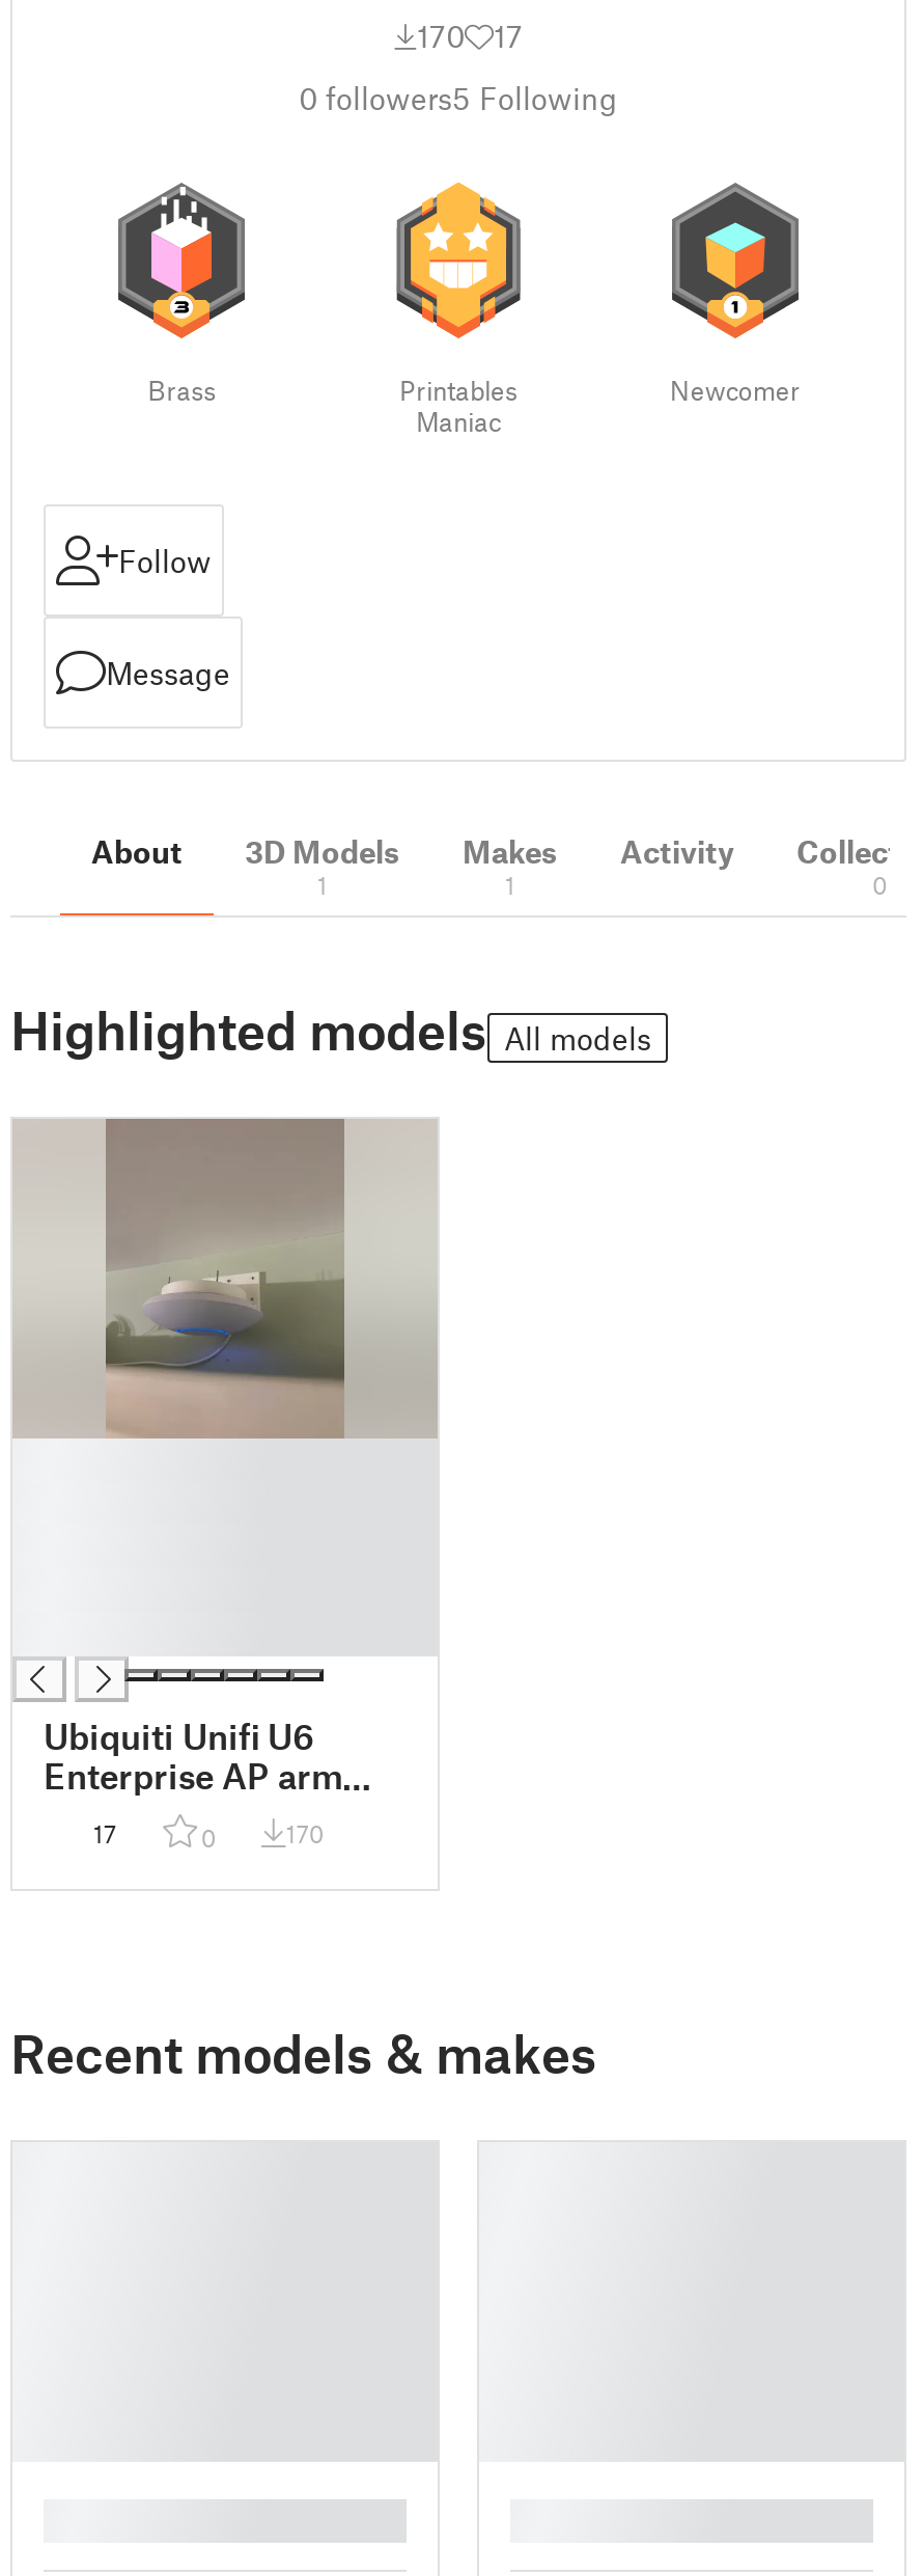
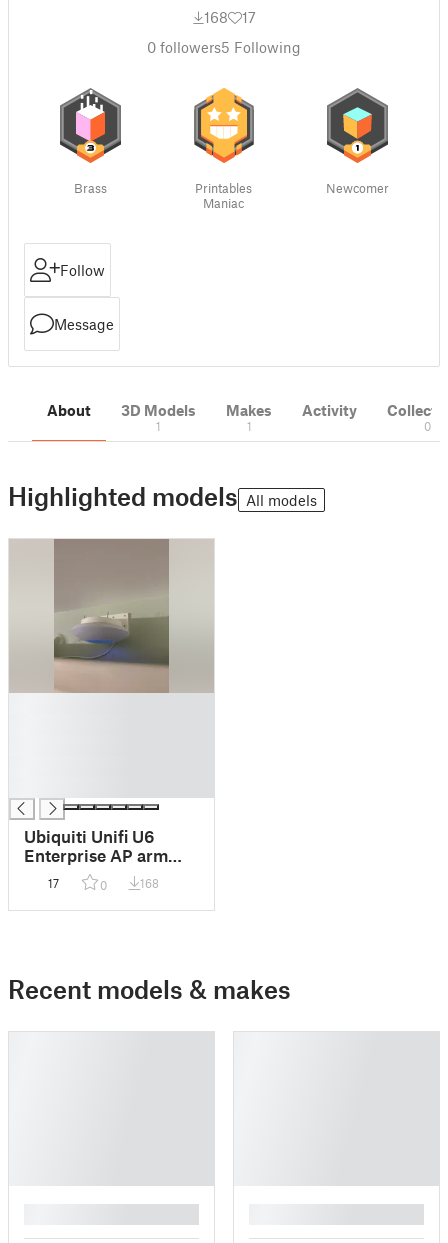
[417,17,523,54] 170 17 -> [203,8,255,26] 168 17
[286,1819,323,1848] 170 -> [140,876,159,890] 168

